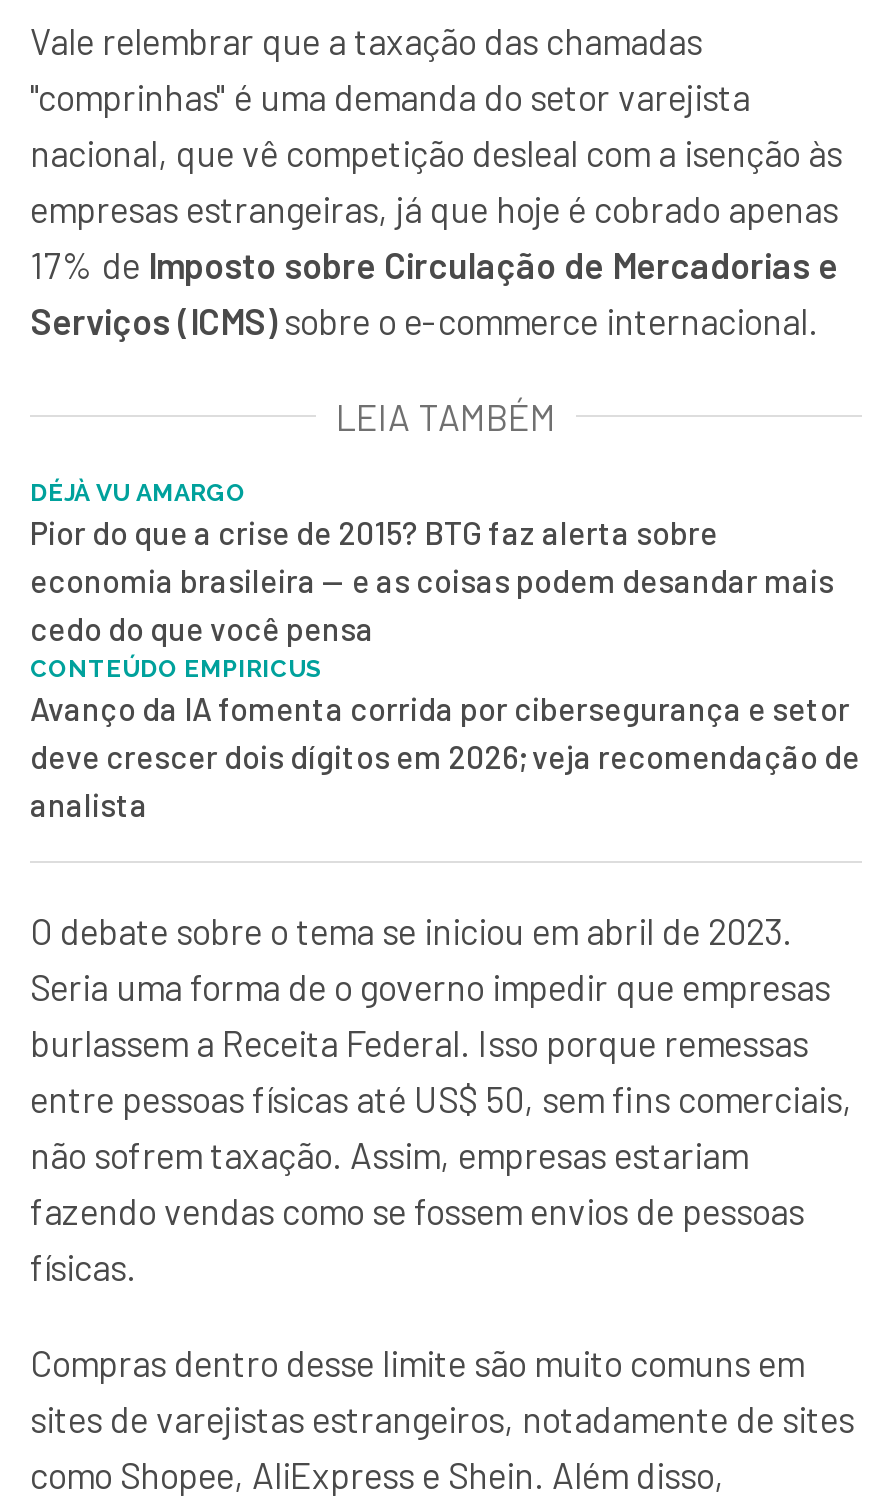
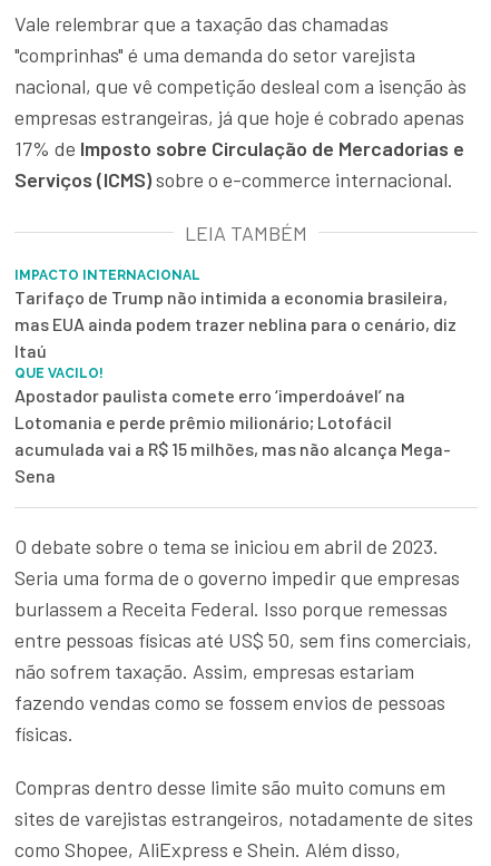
[30,479,860,823] DÉJÀ VU AMARGO | Pior do que a crise de 2015? BTG faz alerta sobre | economia brasileira — e as coisas podem desandar mais | cedo do que você pensa | CONTEÚDO EMPIRICUS | Avanço da IA fomenta corrida por cibersegurança e setor | deve crescer dois dígitos em 2026; veja recomendação de | analista -> [14,267,456,486] IMPACTO INTERNACIONAL | Tarifaço de Trump não intimida a economia brasileira, | mas EUA ainda podem trazer neblina para o cenário, diz | Itaú | QUE VACILO! | Apostador paulista comete erro ‘imperdoável’ na | Lotomania e perde prêmio milionário; Lotofácil | acumulada vai a R$ 15 milhões, mas não alcança Mega- | Sena

